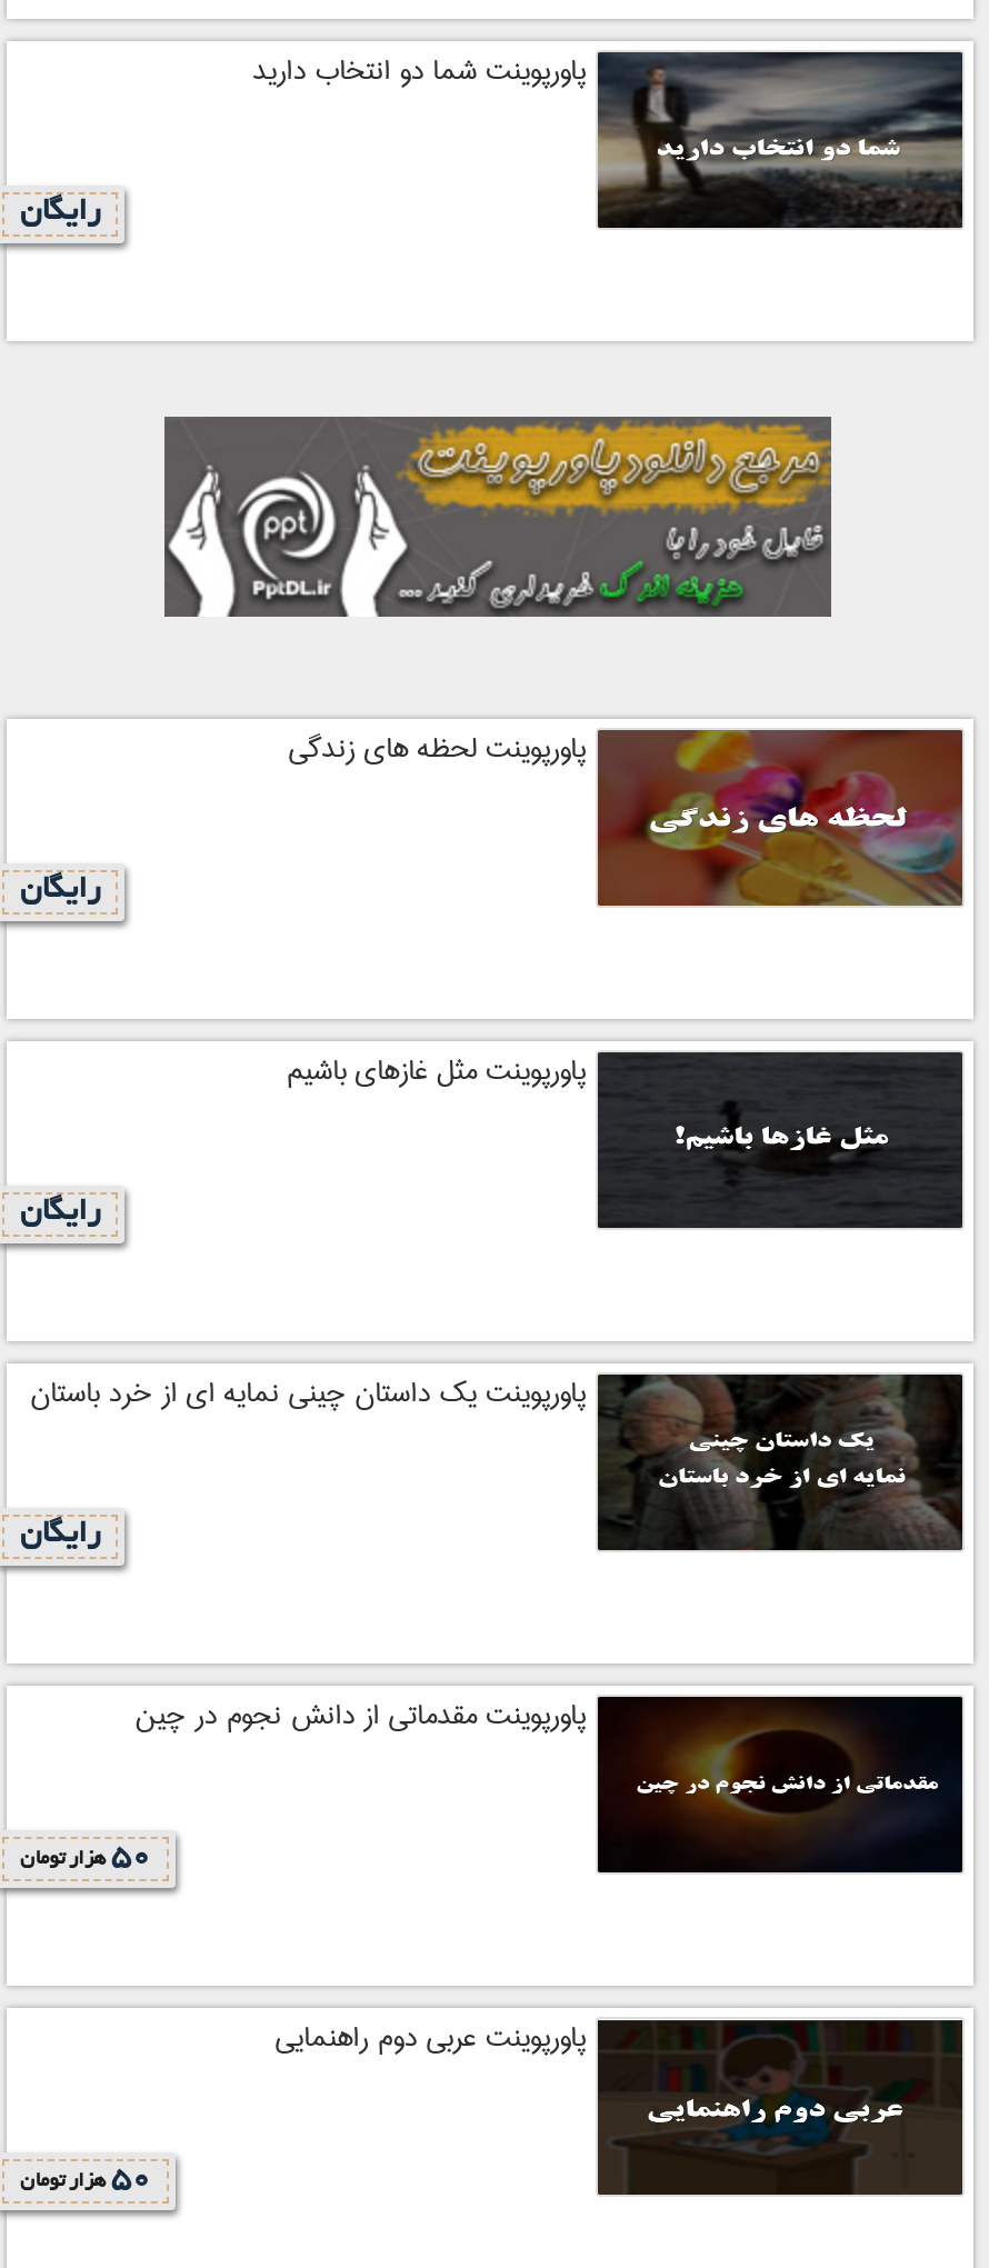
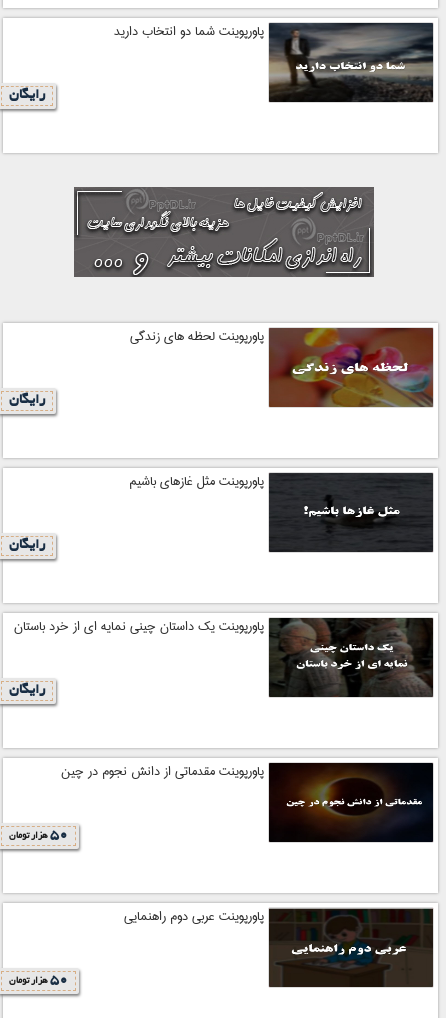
[169,421,831,617] [image] -> [77,190,374,278] [image]

